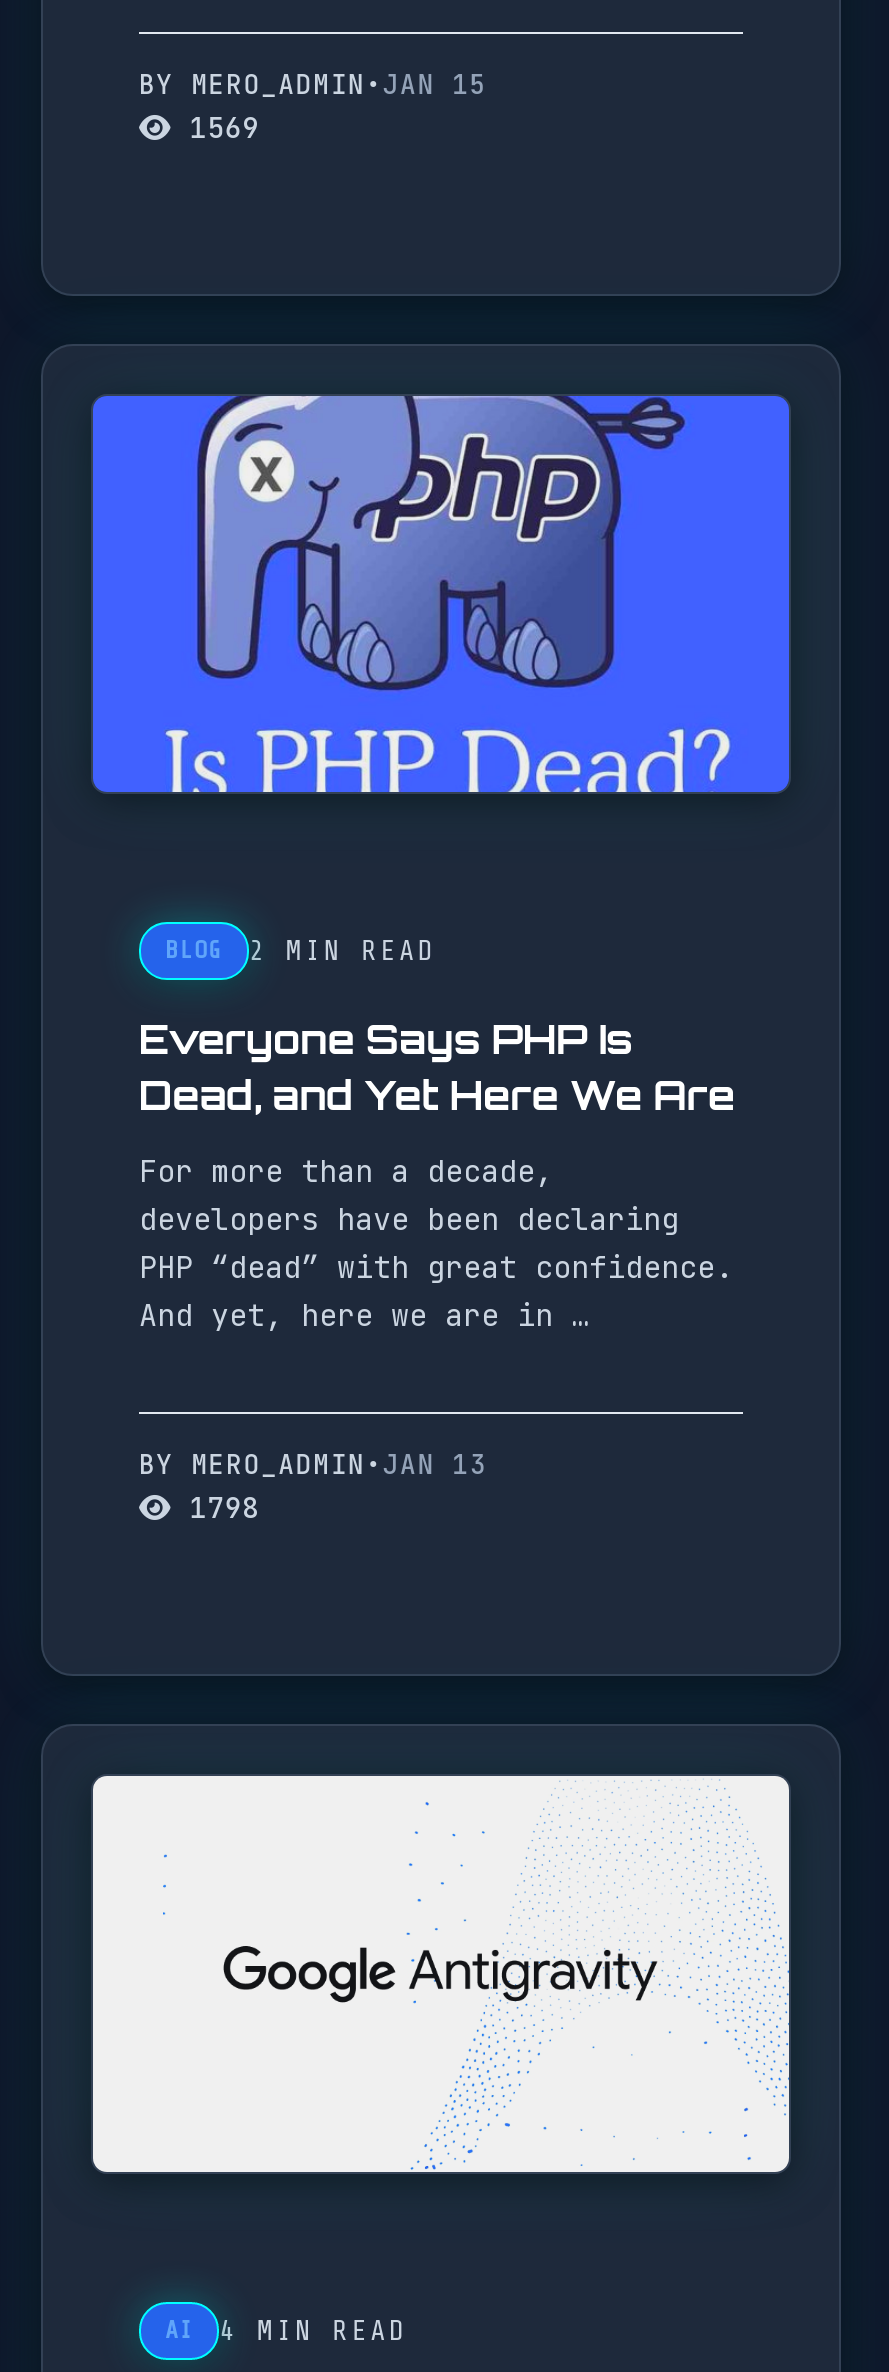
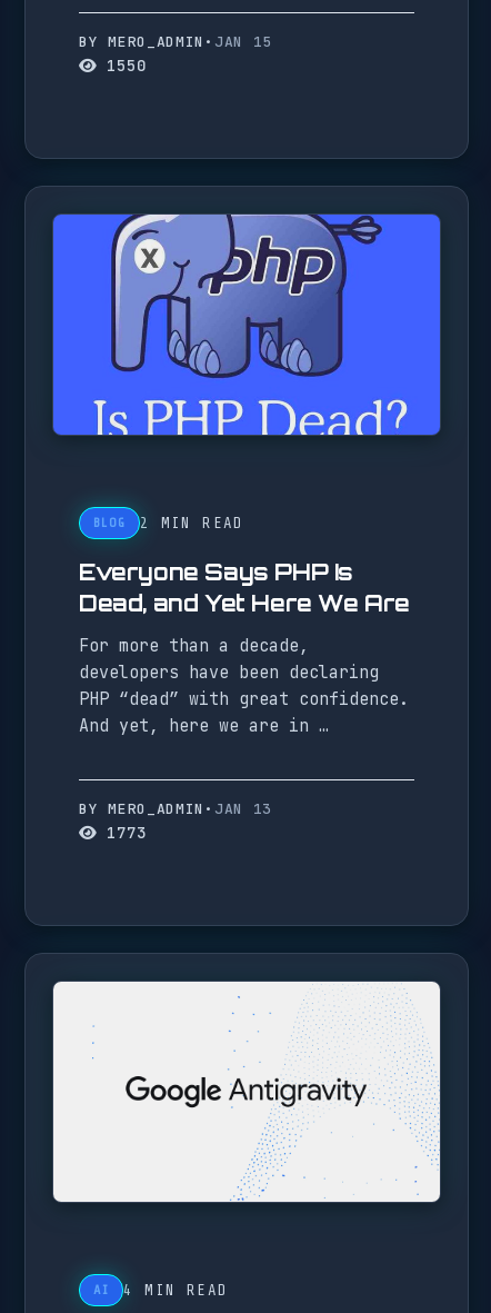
[172,110,259,146] 1569 -> [97,56,146,76] 1550
[172,1490,259,1526] 1798 -> [97,823,146,843] 1773

